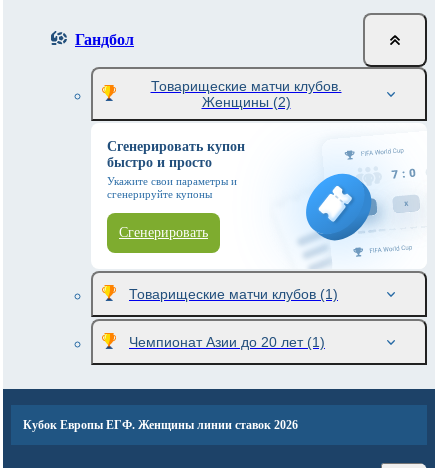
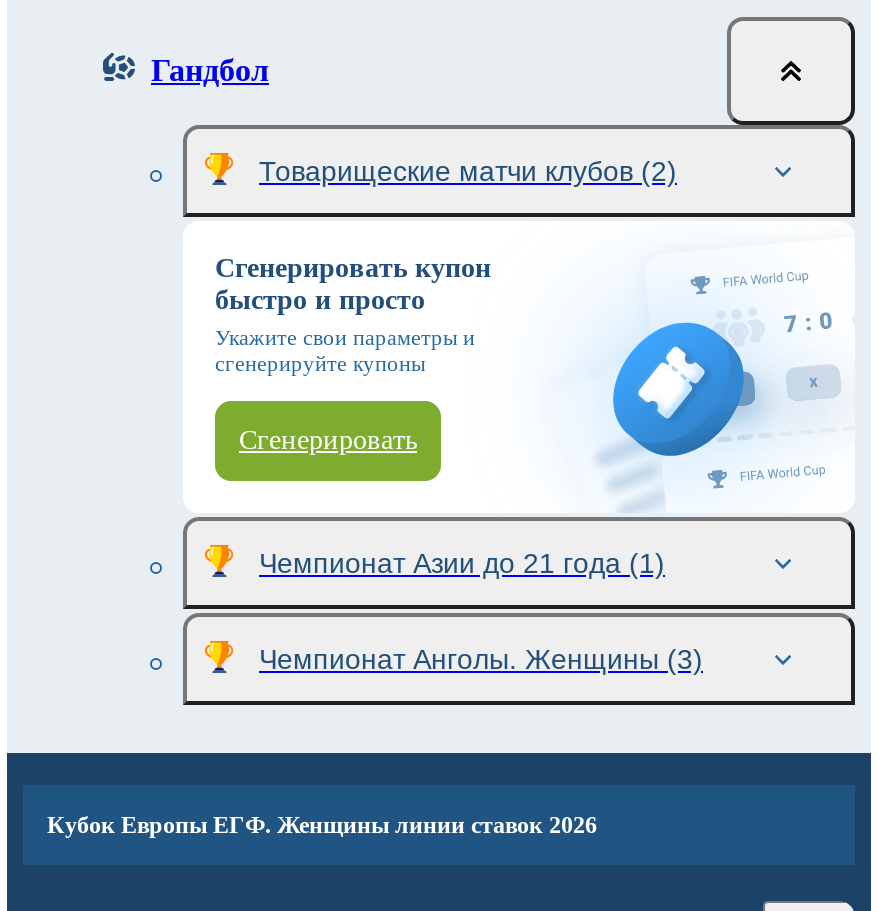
[150,78,341,110] Товарищеские матчи клубов. | Женщины (2) -> [259,155,677,187] Товарищеские матчи клубов (2)
[129,286,338,302] Товарищеские матчи клубов (1) -> [259,547,665,579] Чемпионат Азии до 21 года (1)
[129,334,325,350] Чемпионат Азии до 20 лет (1) -> [259,643,703,675] Чемпионат Анголы. Женщины (3)

